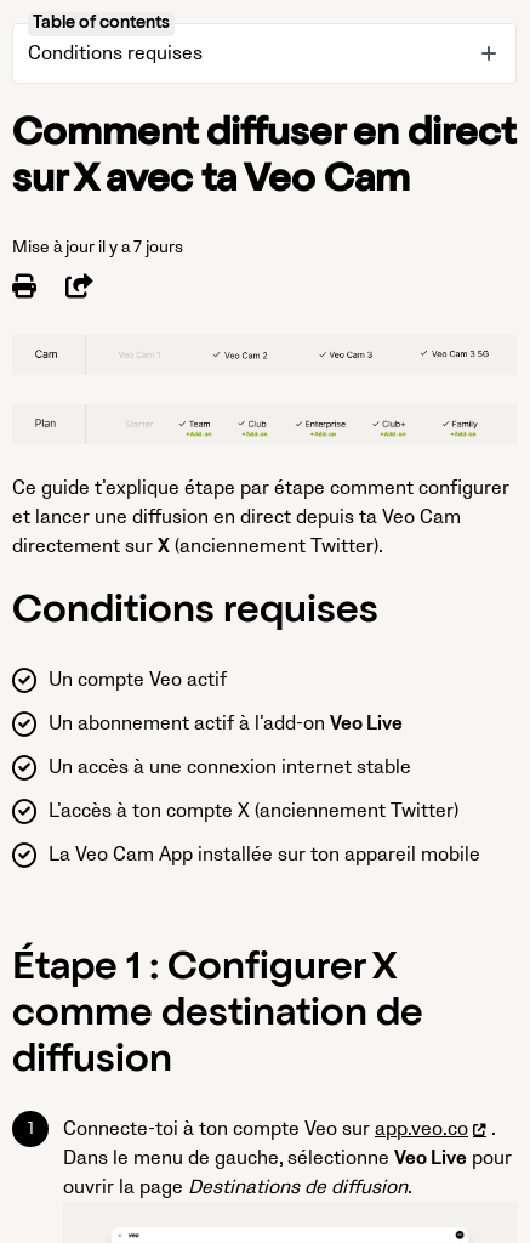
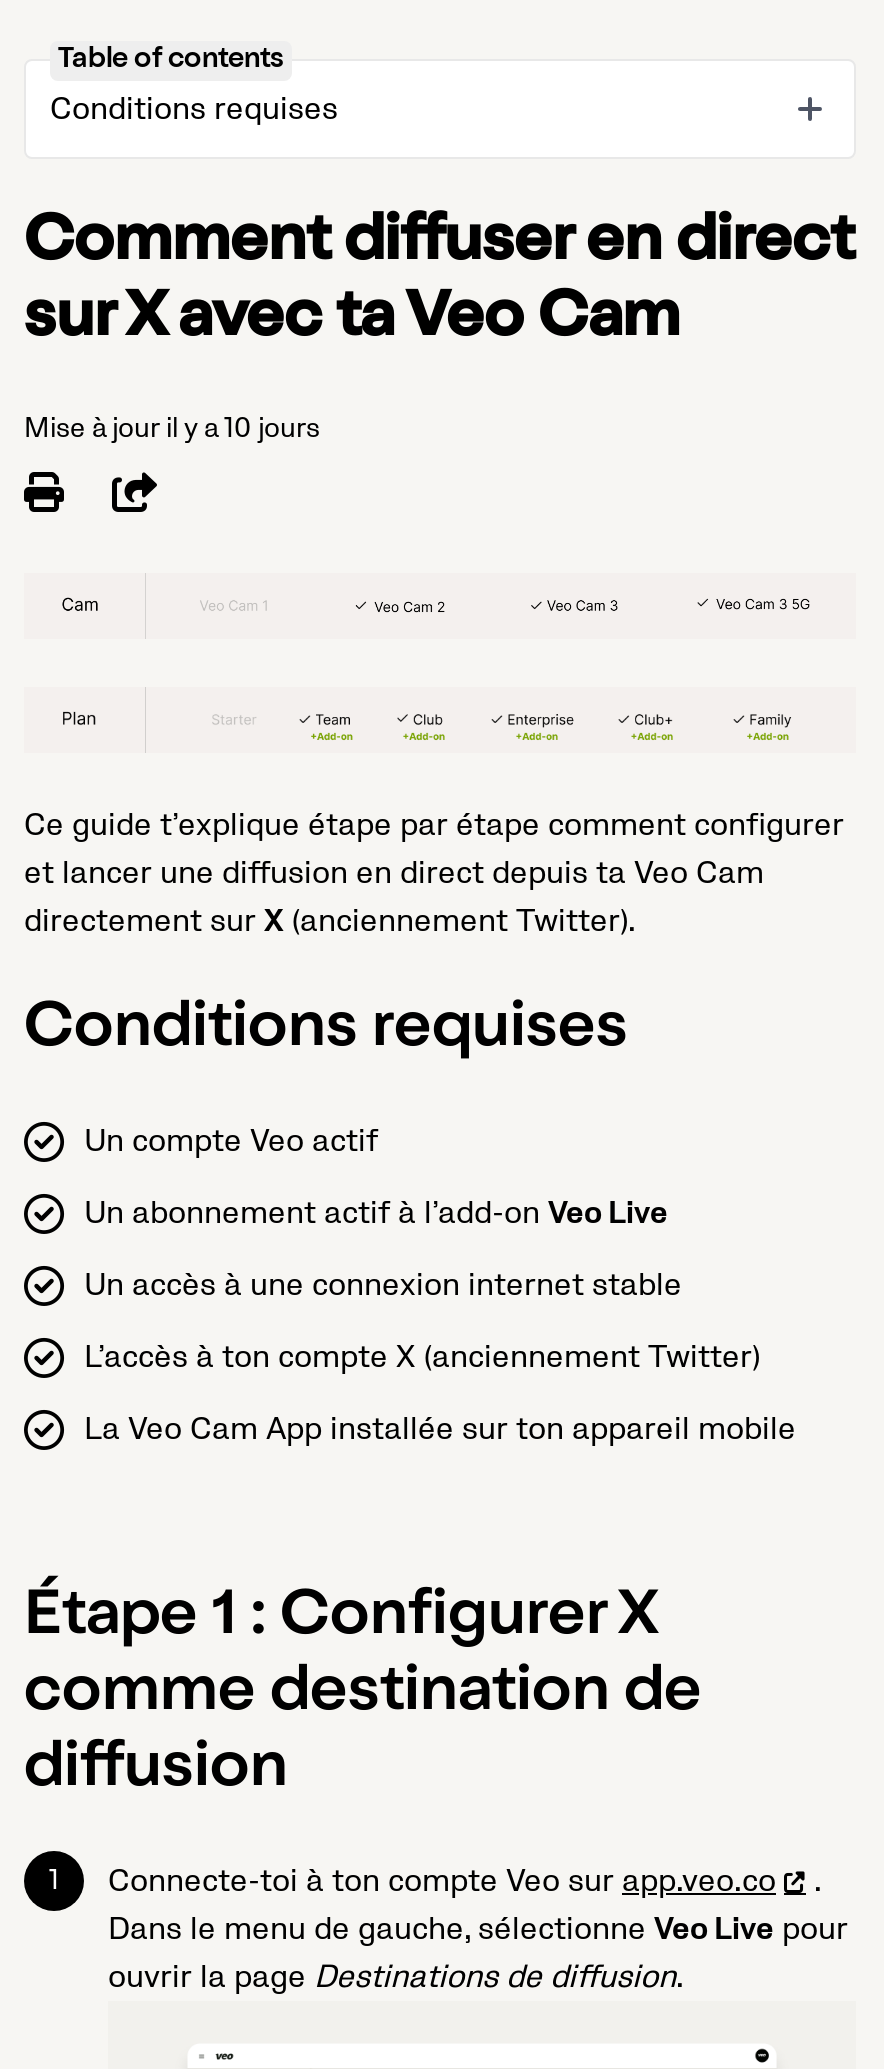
[12,237,183,257] Mise à jour il y a 7 jours -> [24,411,320,445] Mise à jour il y a 10 jours

